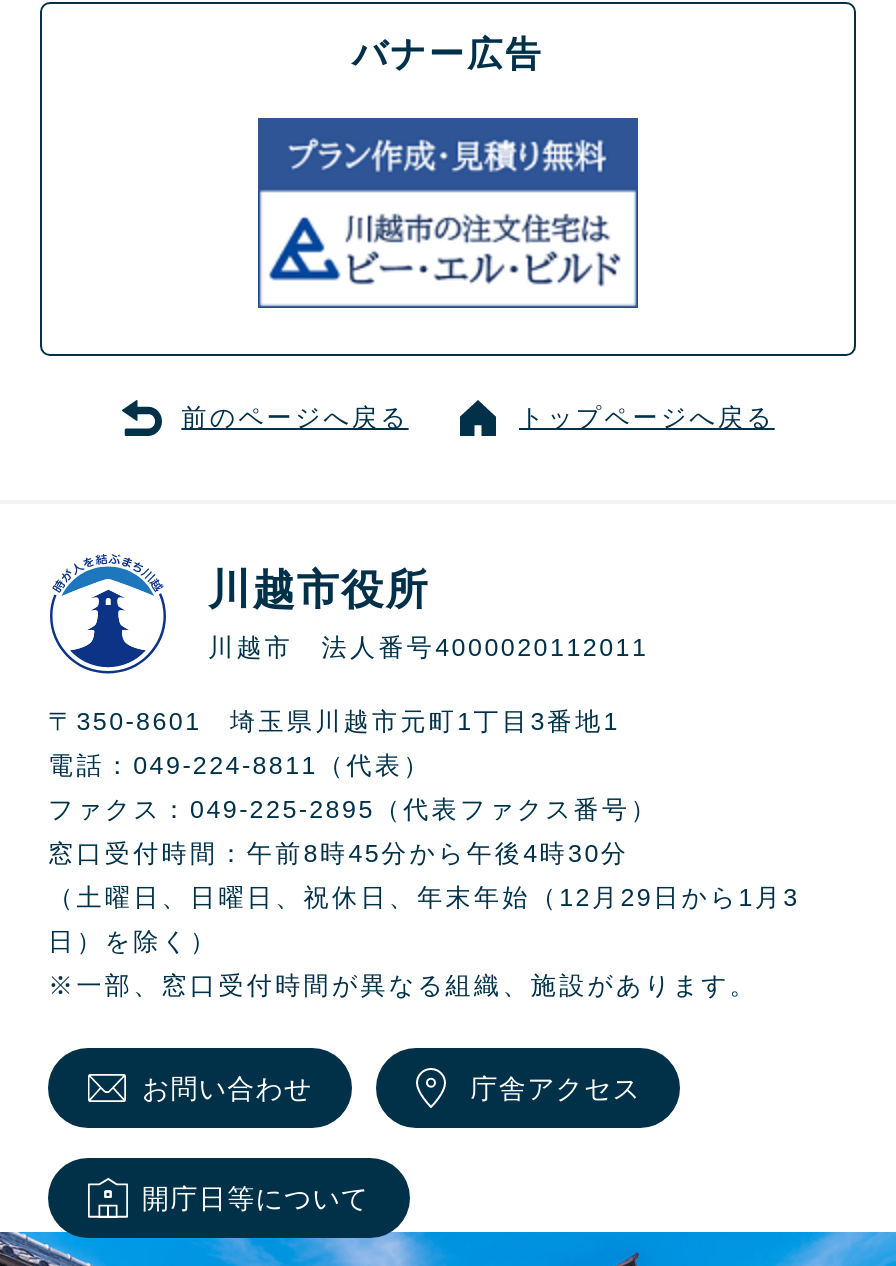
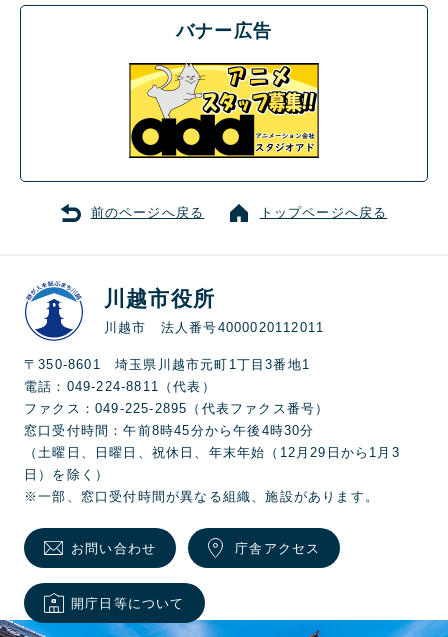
[258,116,638,310] [image] -> [129,62,319,158] [image]

